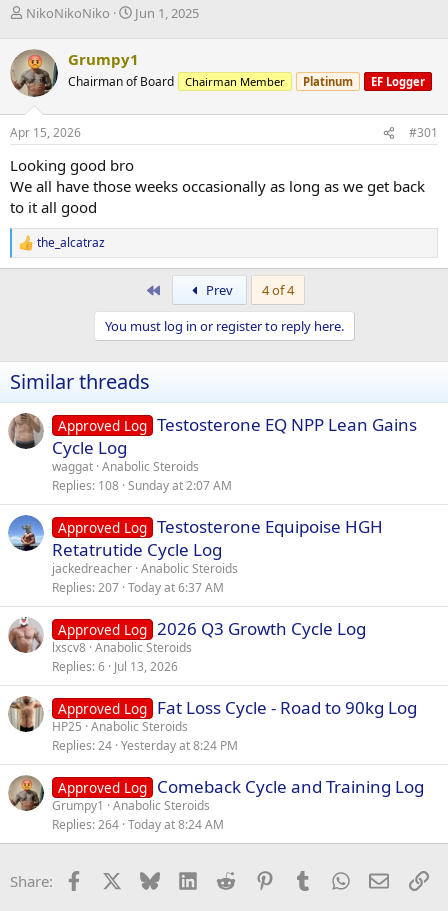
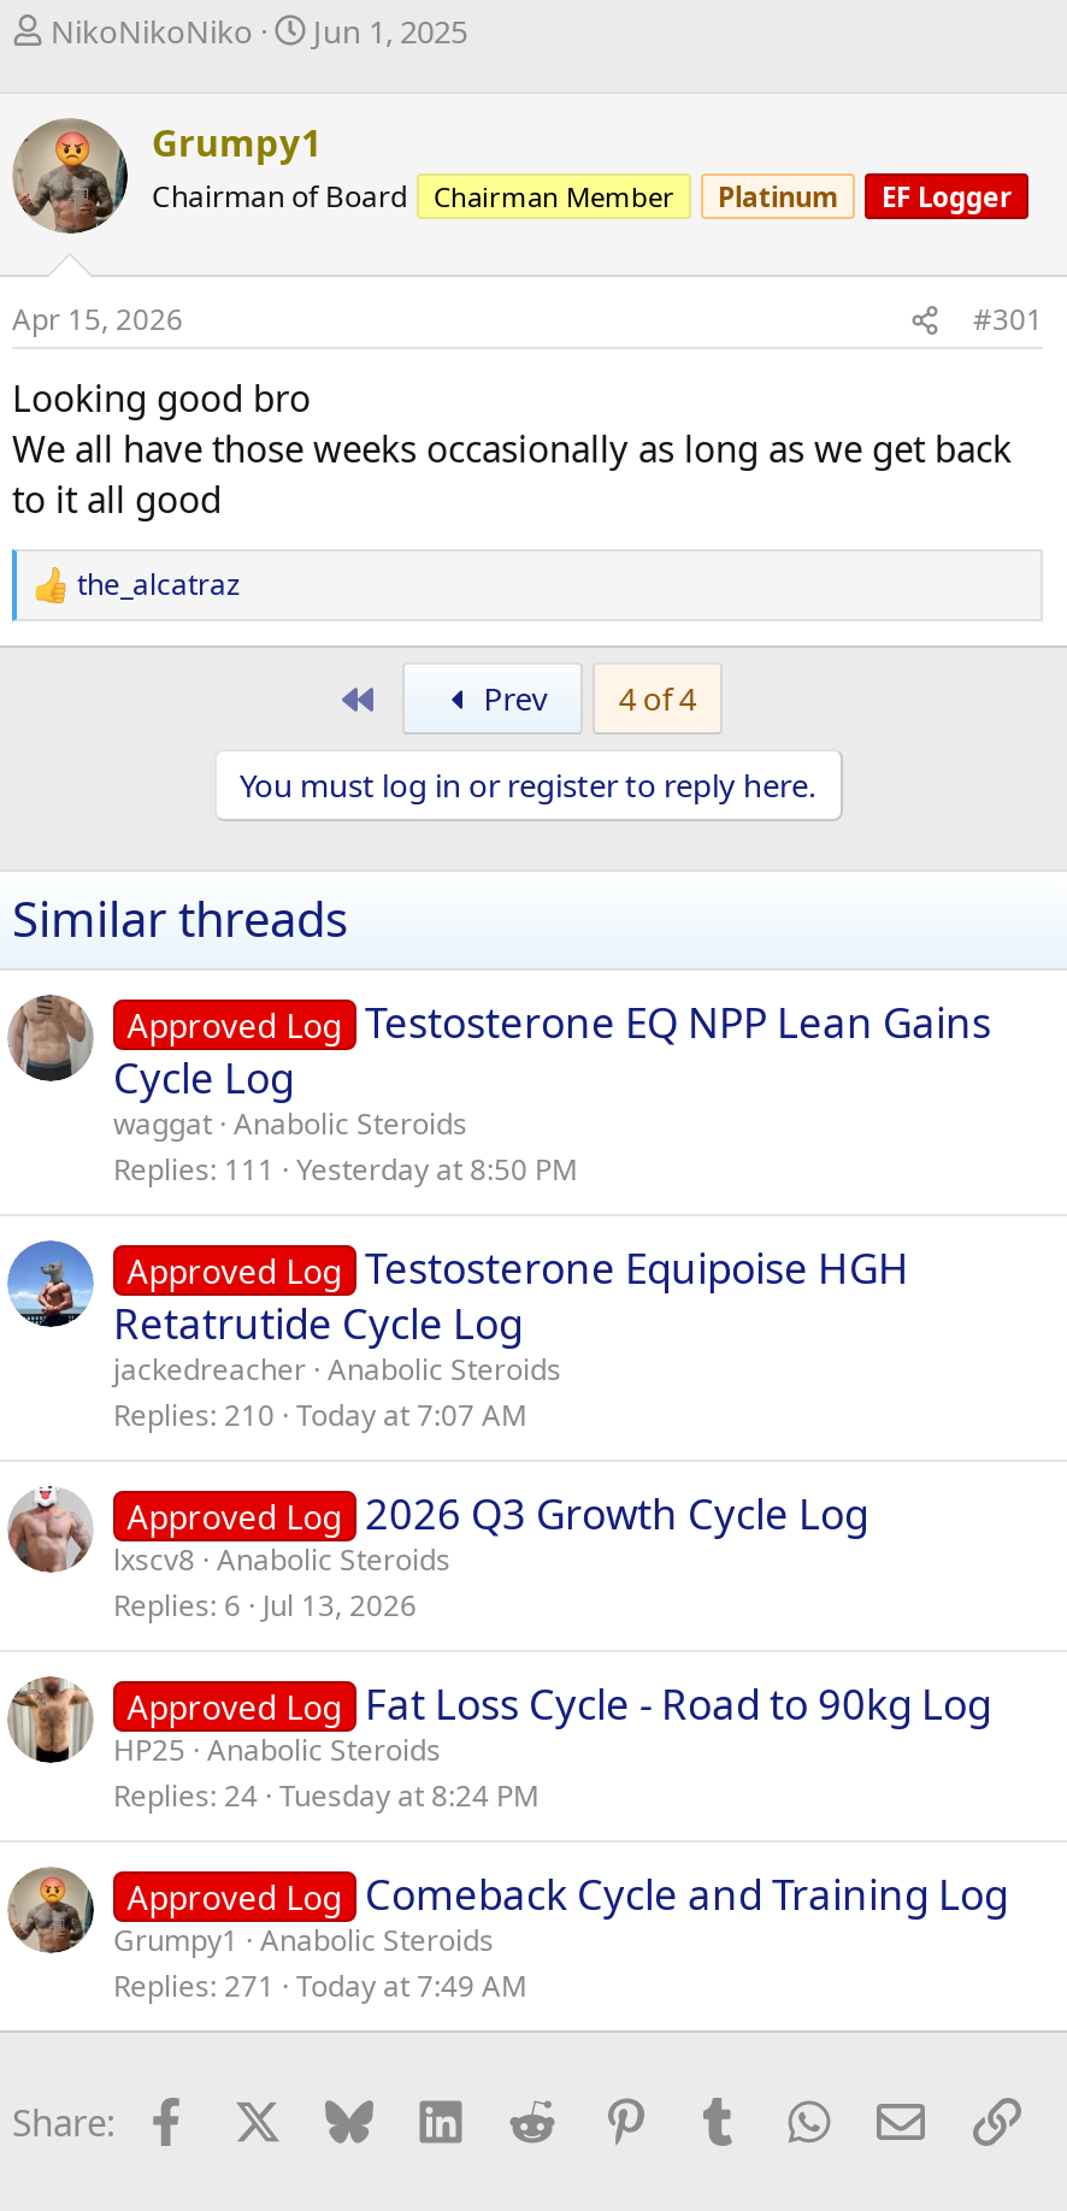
[52,477,232,494] Replies 108 Sunday at 2:07 AM -> [113,1149,578,1190] Replies 111 Yesterday at 8:50 PM
[52,579,224,596] Replies 207 Today at 6:37 AM -> [113,1395,527,1435] Replies 210 Today at 7:07 AM
[52,737,238,754] Replies 24 Yesterday at 8:24 PM -> [113,1775,540,1816] Replies 24 Tuesday at 8:24 PM
[52,816,224,833] Replies 264 Today at 8:24 AM -> [113,1965,527,2006] Replies 271 Today at 7:49 AM

